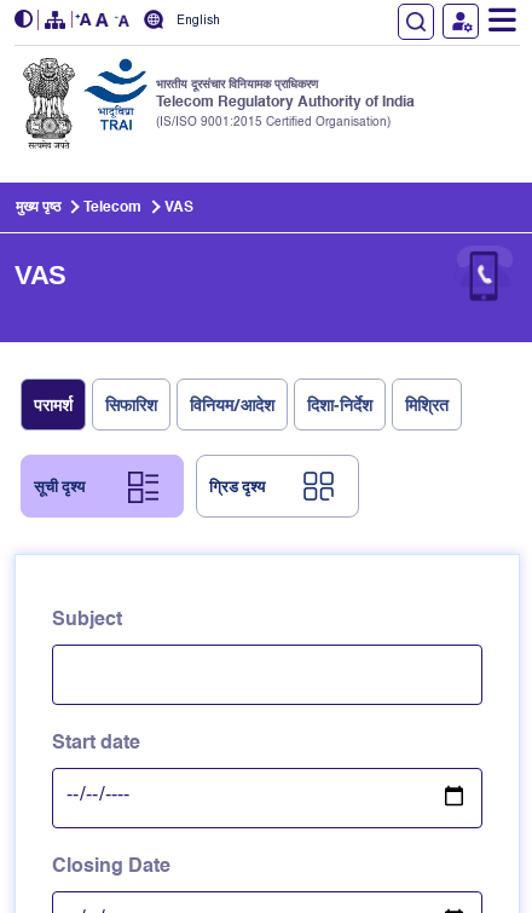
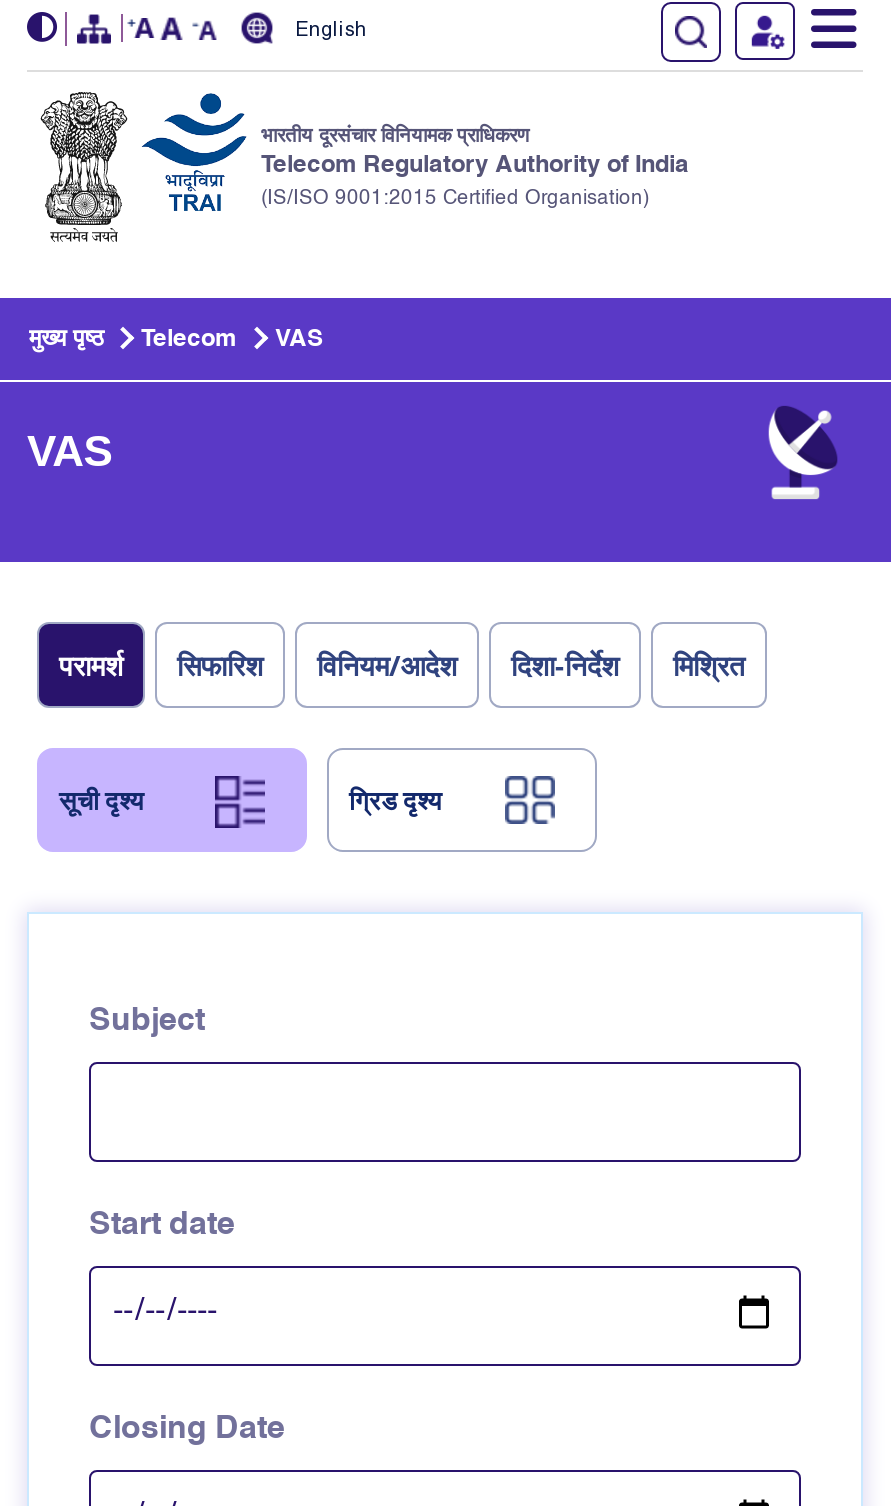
[463,248,503,305] [image] -> [767,404,837,502] [image]

